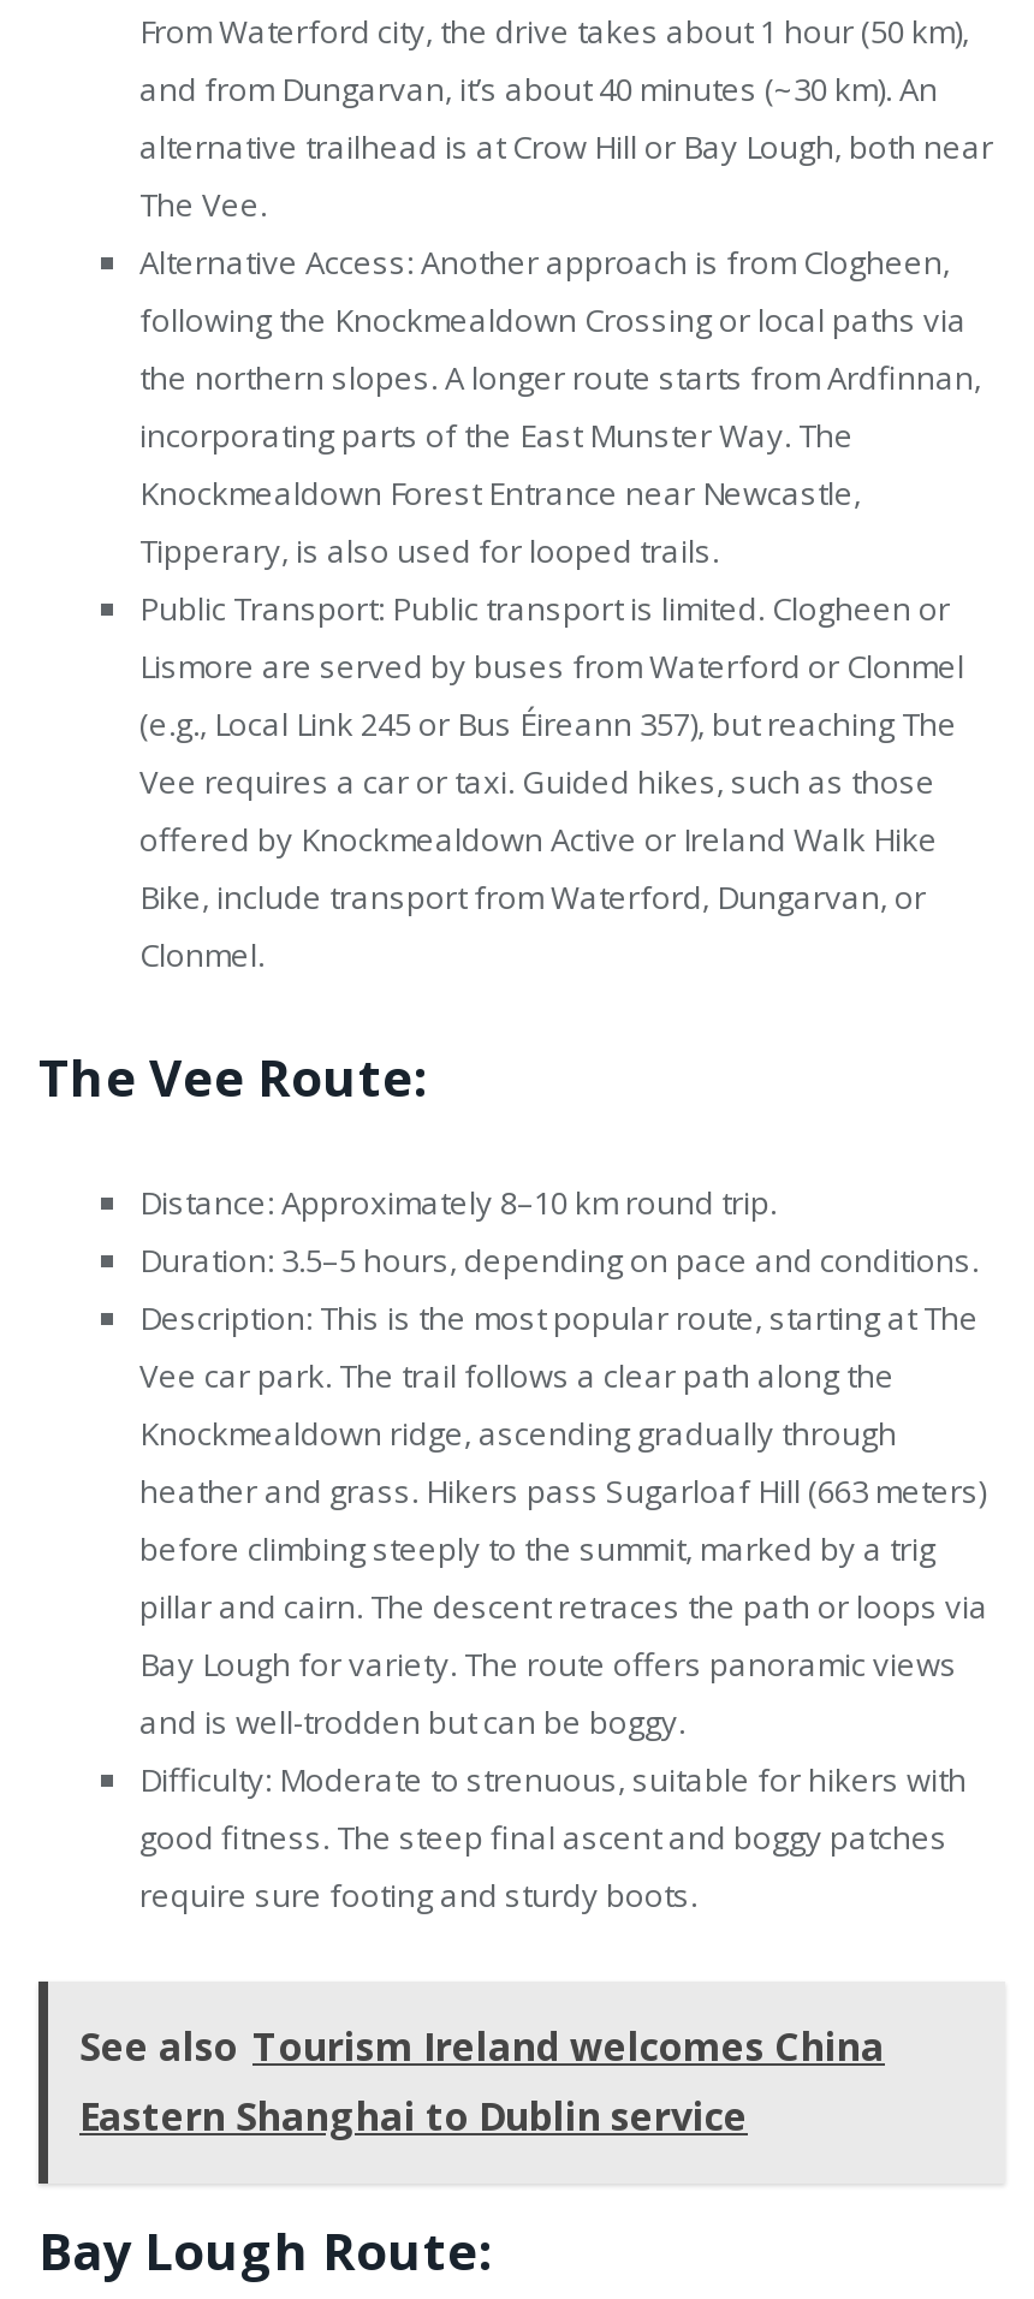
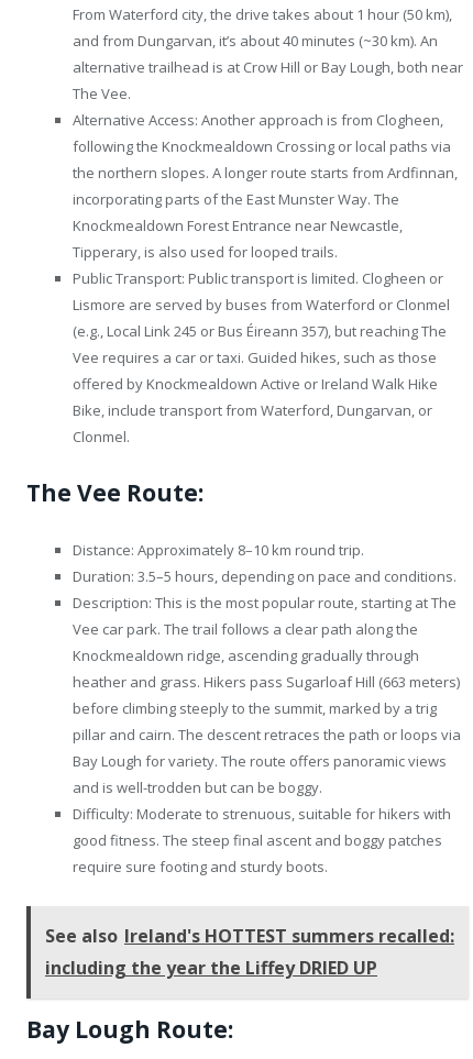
[79,2020,885,2143] See also Tourism Ireland welcomes China | Eastern Shanghai to Dublin service -> [45,924,454,980] See also Ireland's HOTTEST summers recalled: | including the year the Liffey DRIED UP

